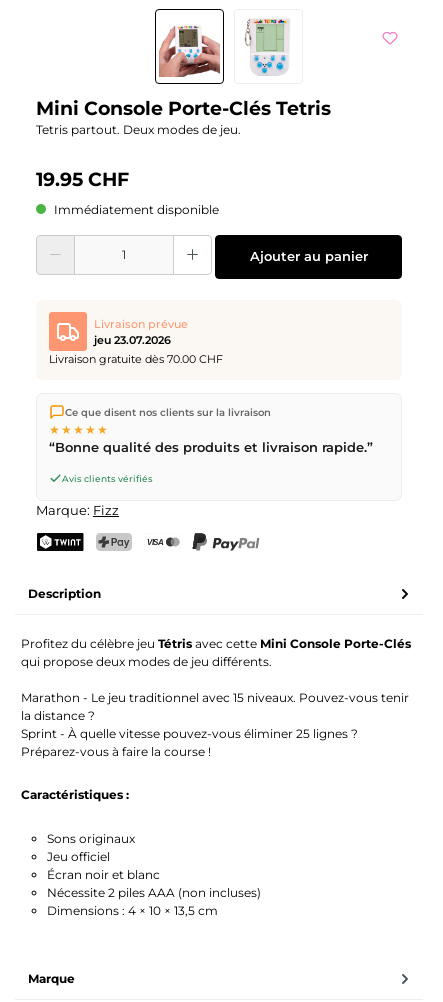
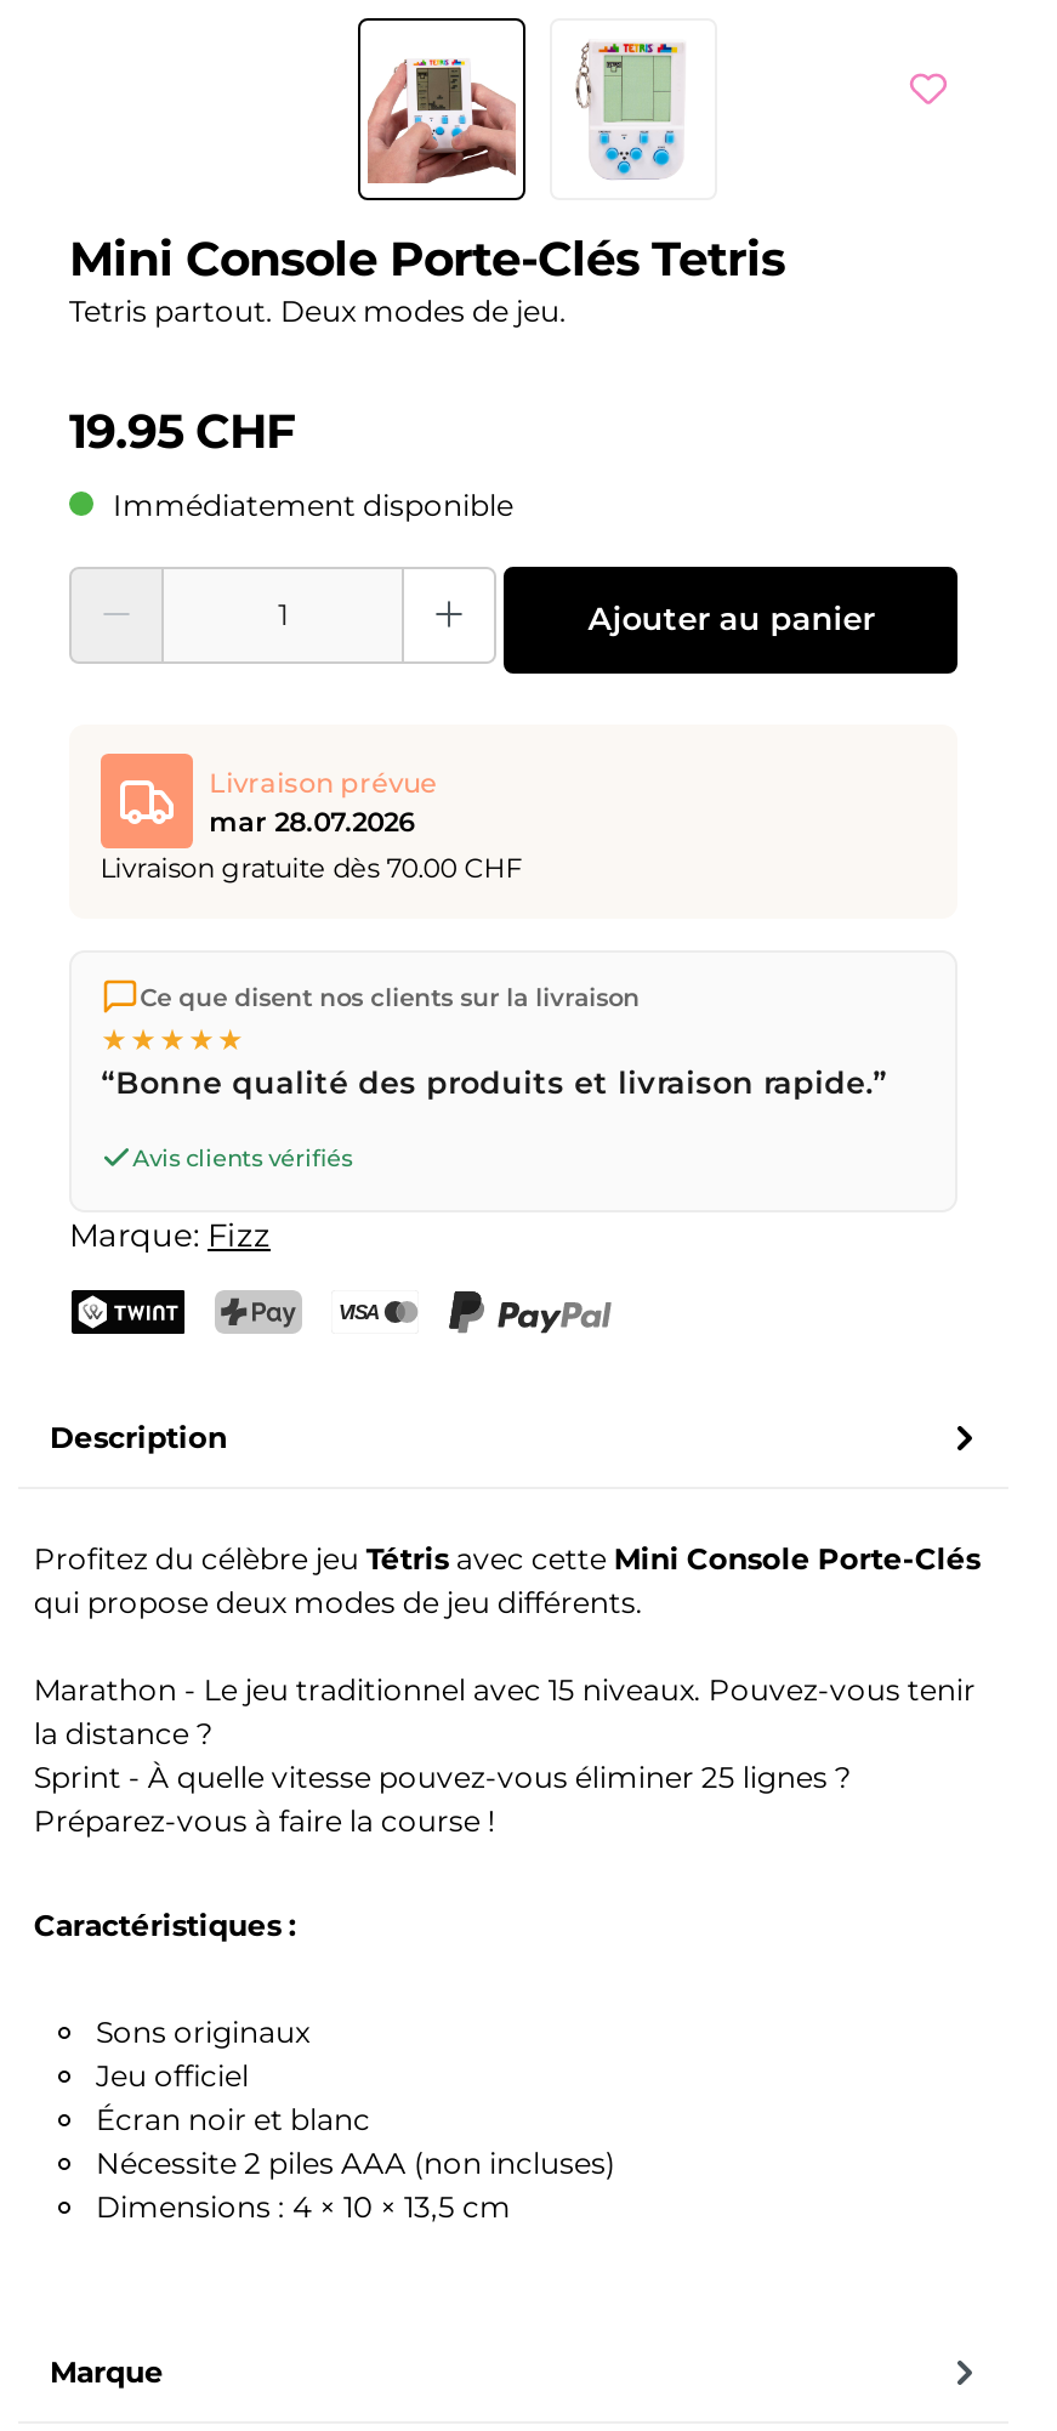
[94,333,171,347] jeu 23.07.2026 -> [209,804,415,838] mar 28.07.2026

